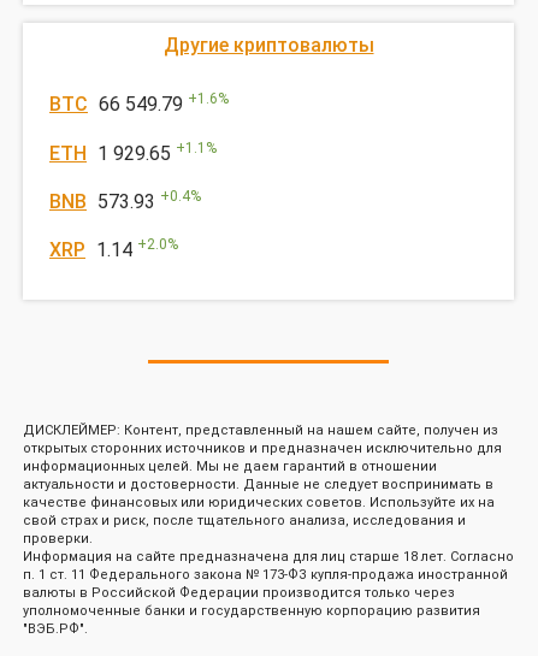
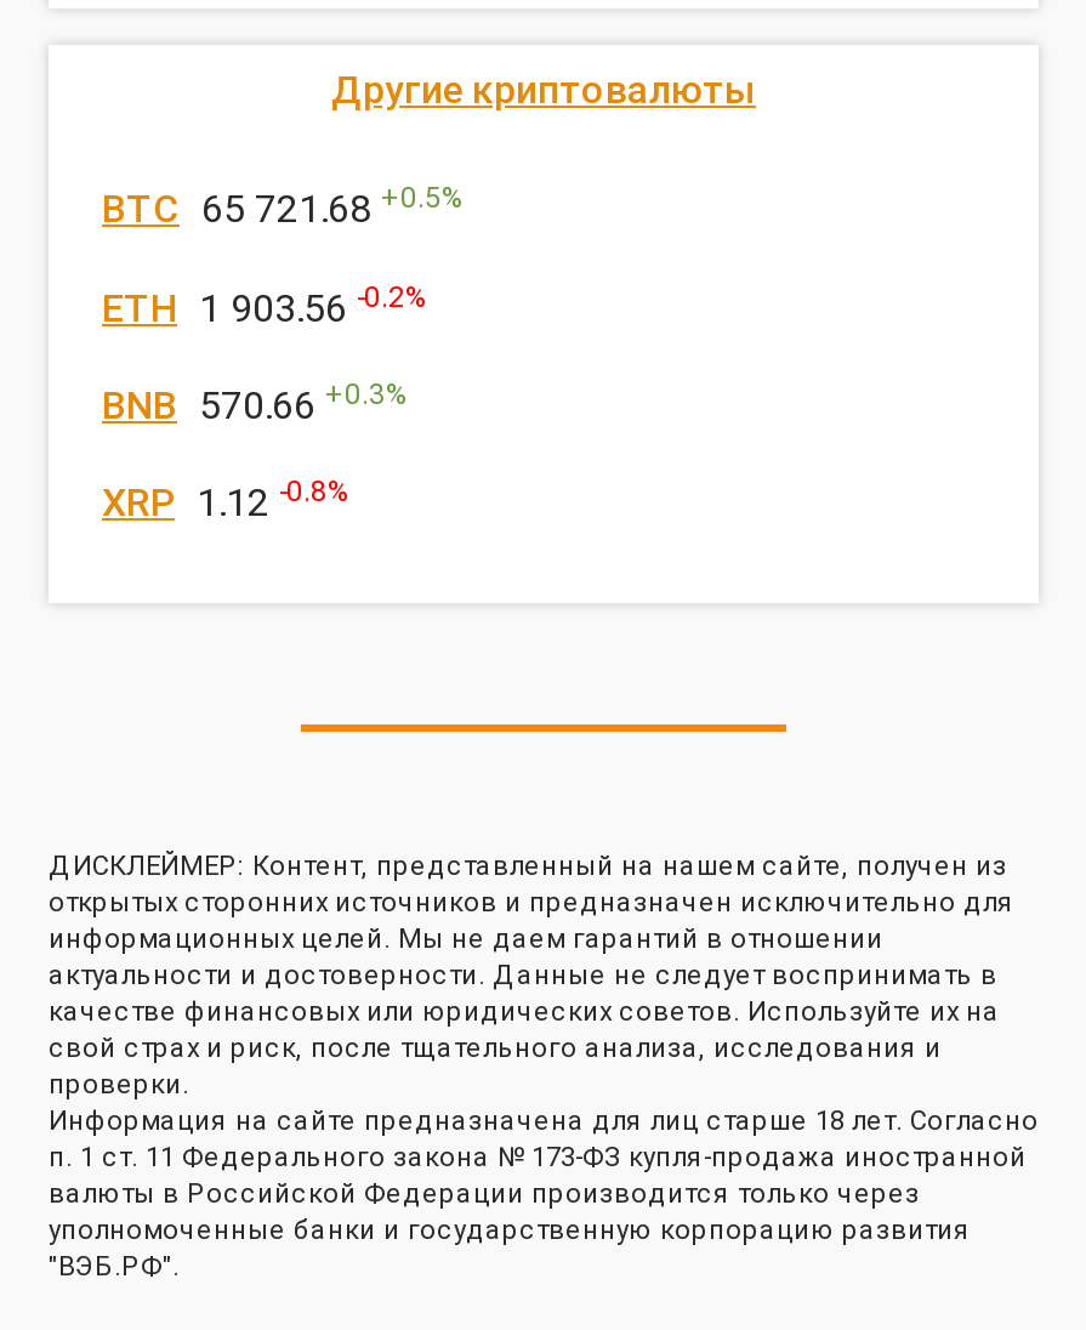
[49,91,229,116] BTC 66 549.79 +1.6% -> [102,181,464,232] BTC 65 721.68 +0.5%
[49,139,217,164] ETH 1 929.65 + 1.1% -> [102,279,427,330] ETH 1 903.56 -0.2%
[49,188,201,213] BNB 573.93 +0.4% -> [102,377,408,428] BNB 570.66 +0.3%
[49,236,178,262] XRP 1.14 +2.0% -> [102,475,349,526] XRP 1.12 -0.8%

